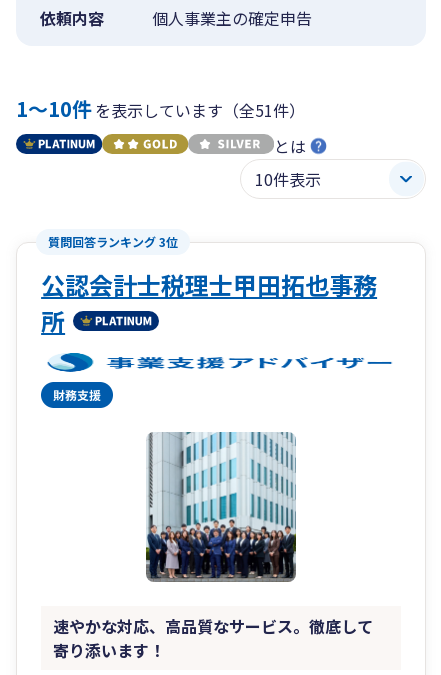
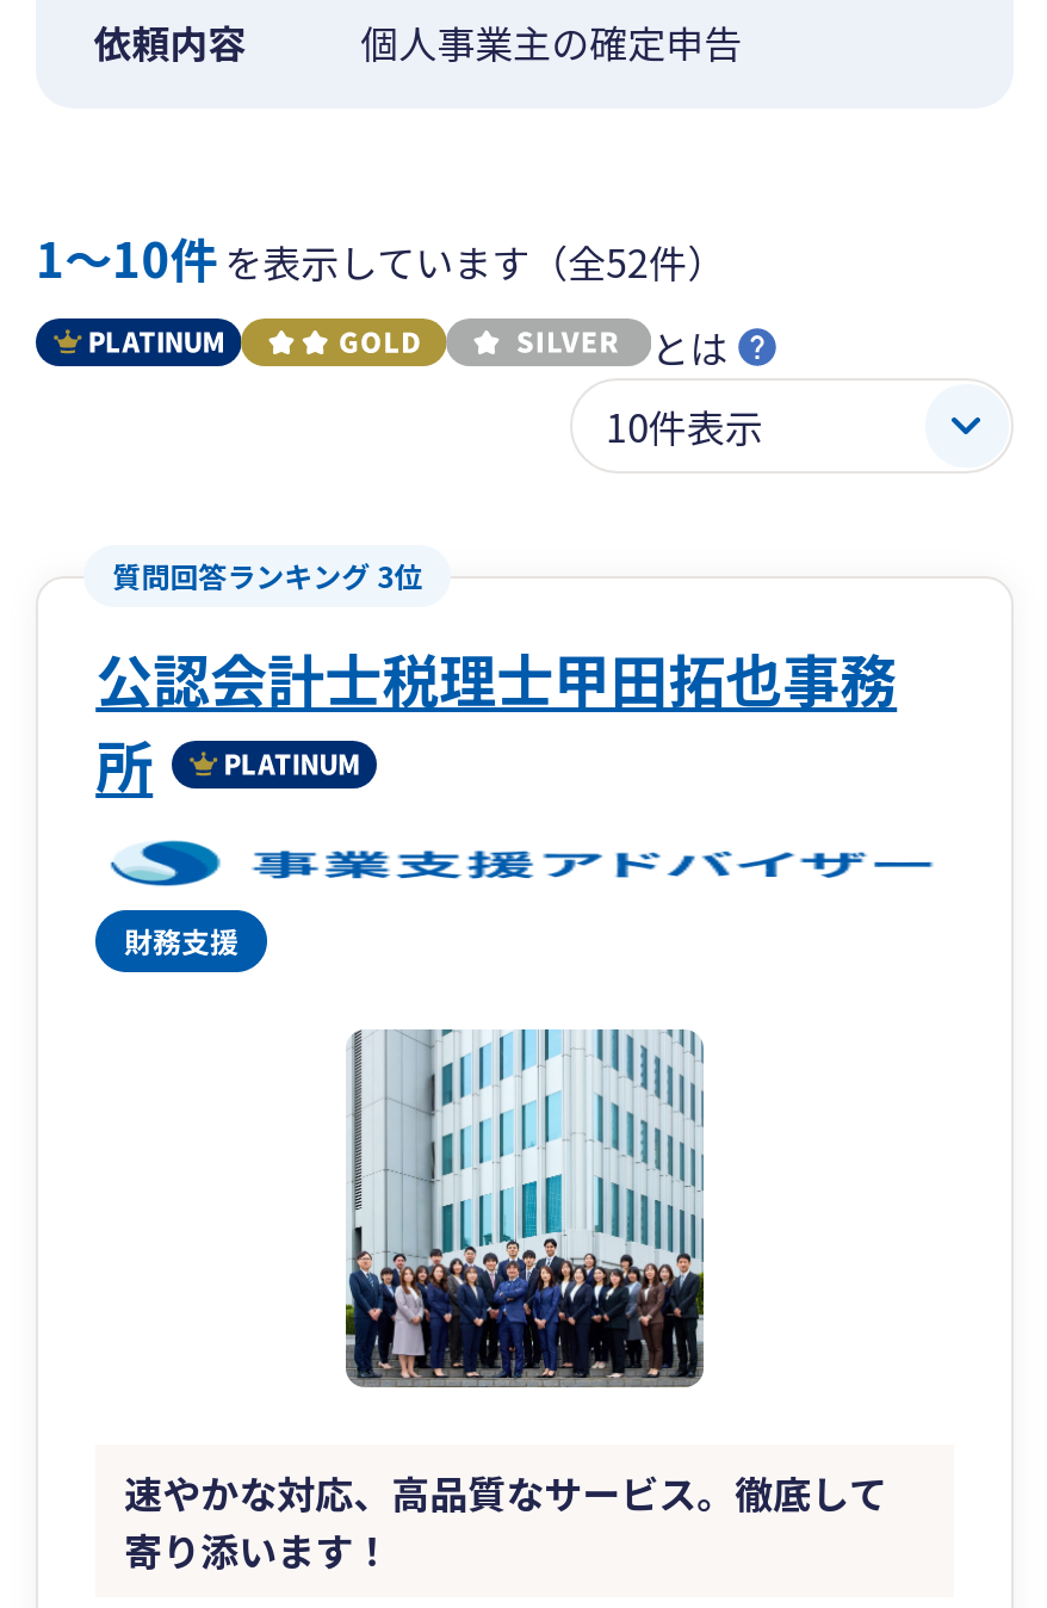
[16,94,305,123] 1〜10件 を表示しています（全51件） -> [36,223,725,292] 1〜10件 を表示しています（全52件）

